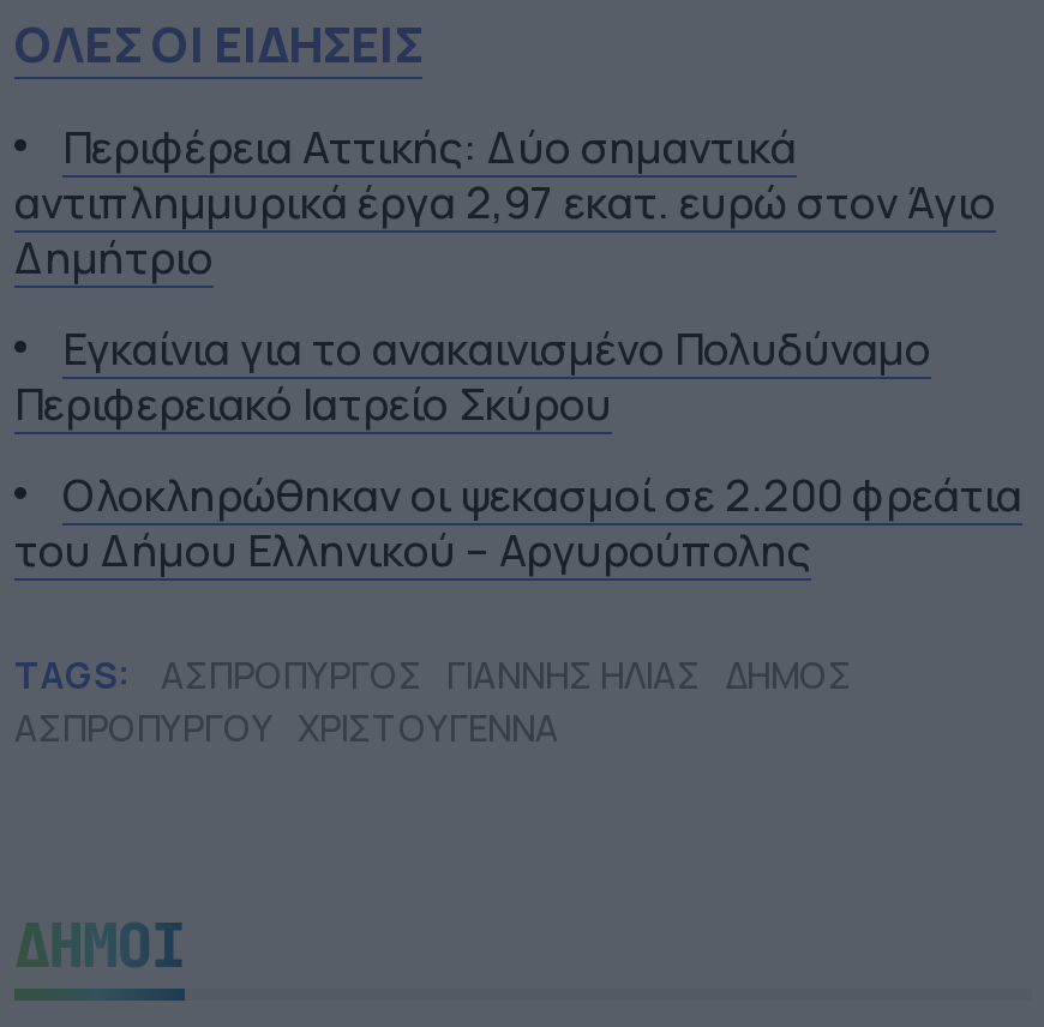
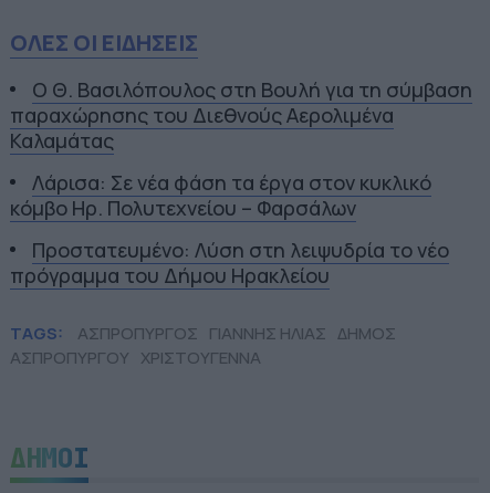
[14,118,996,286] Περιφέρεια Αττικής: Δύο σημαντικά | αντιπλημμυρικά έργα 2,97 εκατ. ευρώ στον Άγιο | Δημήτριο -> [10,76,472,154] Ο Θ. Βασιλόπουλος στη Βουλή για τη σύμβαση | παραχώρησης του Διεθνούς Αερολιμένα | Καλαμάτας
[14,319,931,432] Εγκαίνια για το ανακαινισμένο Πολυδύναμο | Περιφερειακό Ιατρείο Σκύρου -> [10,169,431,221] Λάρισα: Σε νέα φάση τα έργα στον κυκλικό | κόμβο Ηρ. Πολυτεχνείου – Φαρσάλων
[14,466,1022,578] Ολοκληρώθηκαν οι ψεκασμοί σε 2.200 φρεάτια | του Δήμου Ελληνικού – Αργυρούπολης -> [10,237,449,289] Πρoστατευμένο: Λύση στη λειψυδρία το νέο | πρόγραμμα του Δήμου Ηρακλείου

